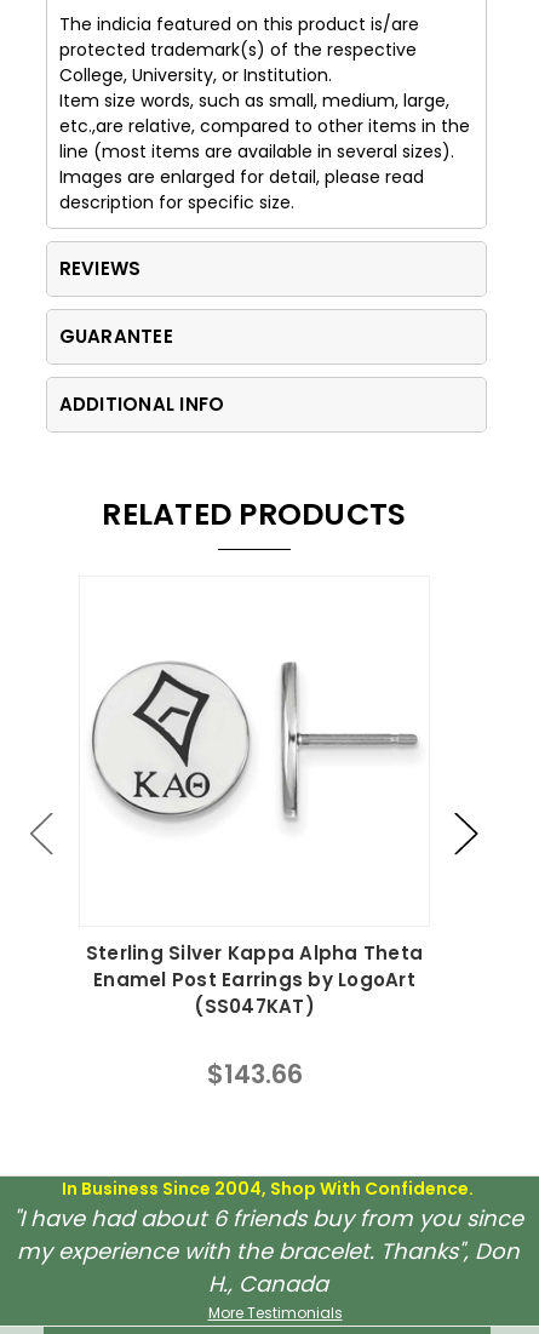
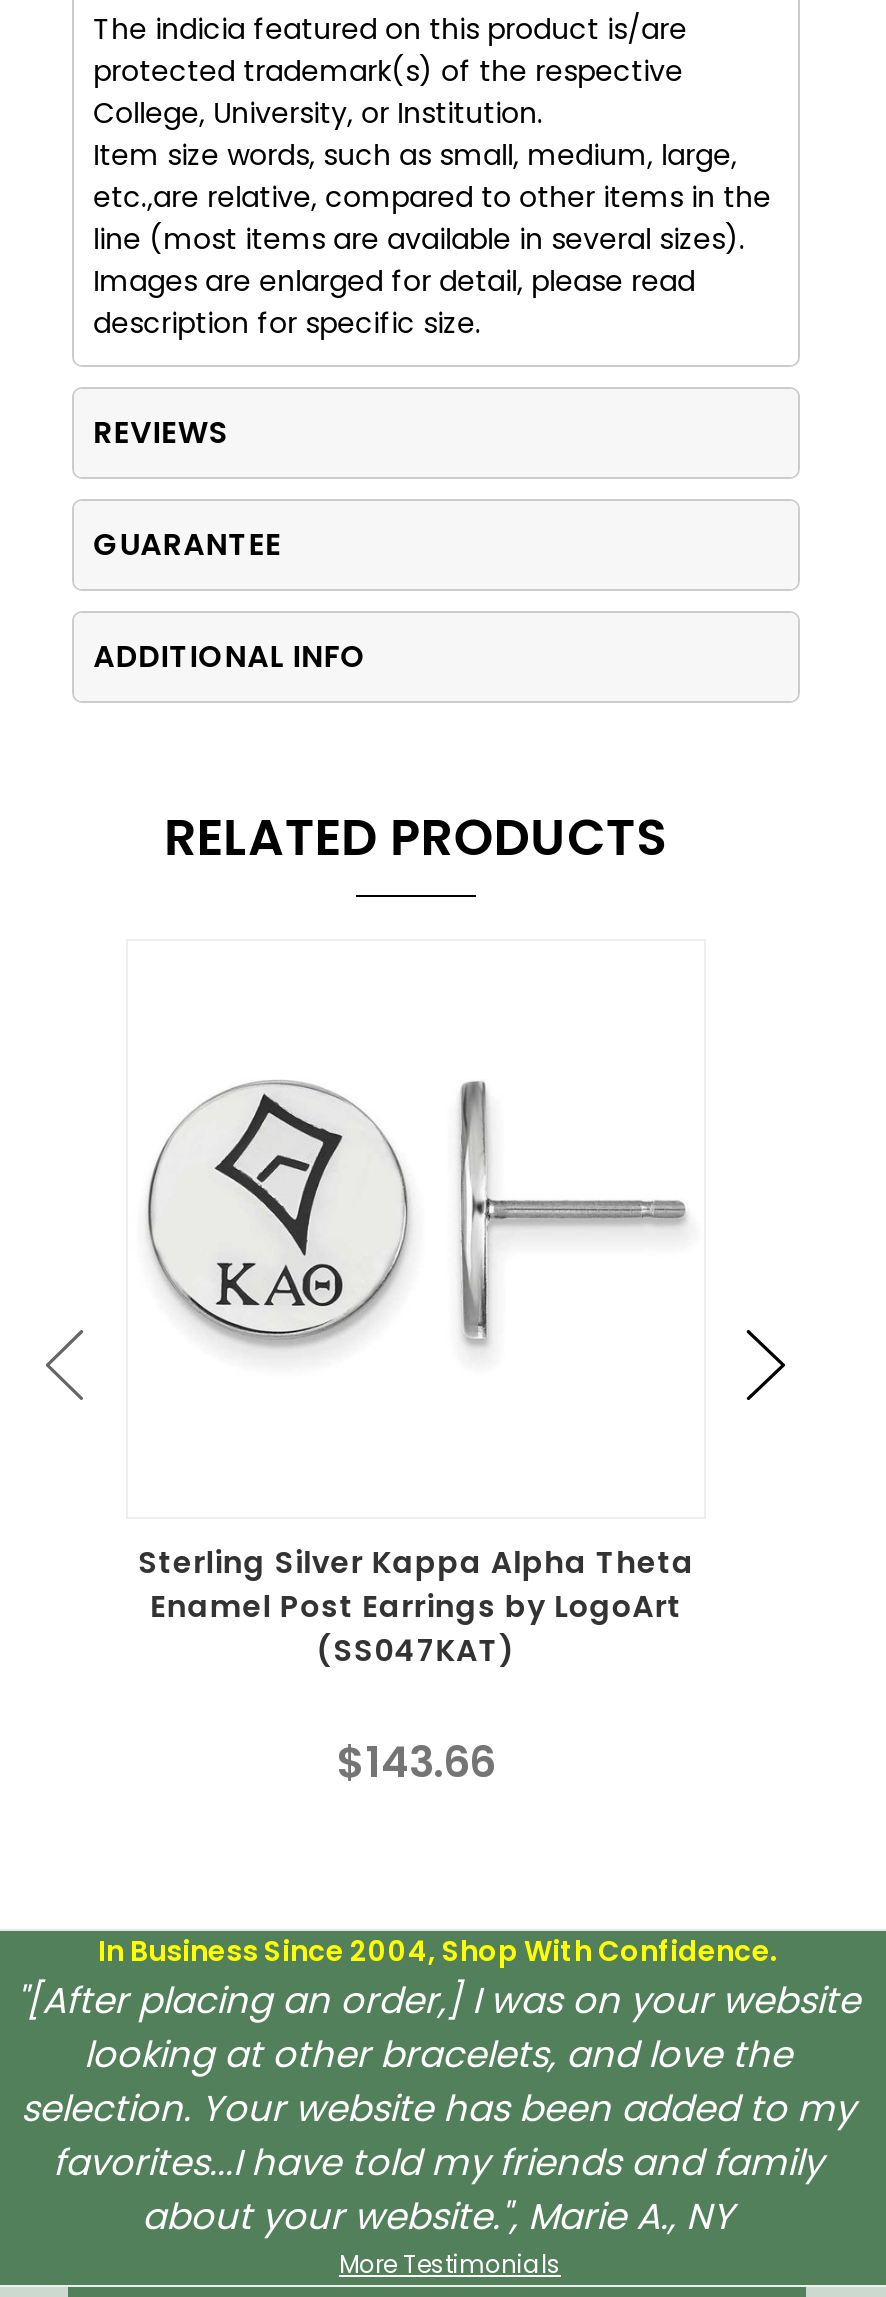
[13,1203,523,1298] "I have had about 6 friends buy from you since | my experience with the bracelet. Thanks", Don | H., Canada -> [16,1974,860,2240] "[After placing an order,] I was on your website | looking at other bracelets, and love the | selection. Your website has been added to my | favorites...I have told my friends and family | about your website.", Marie A., NY

